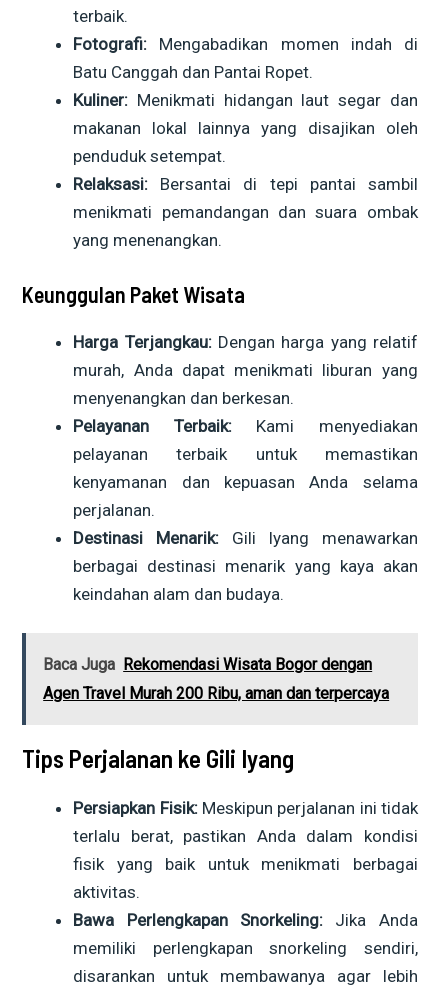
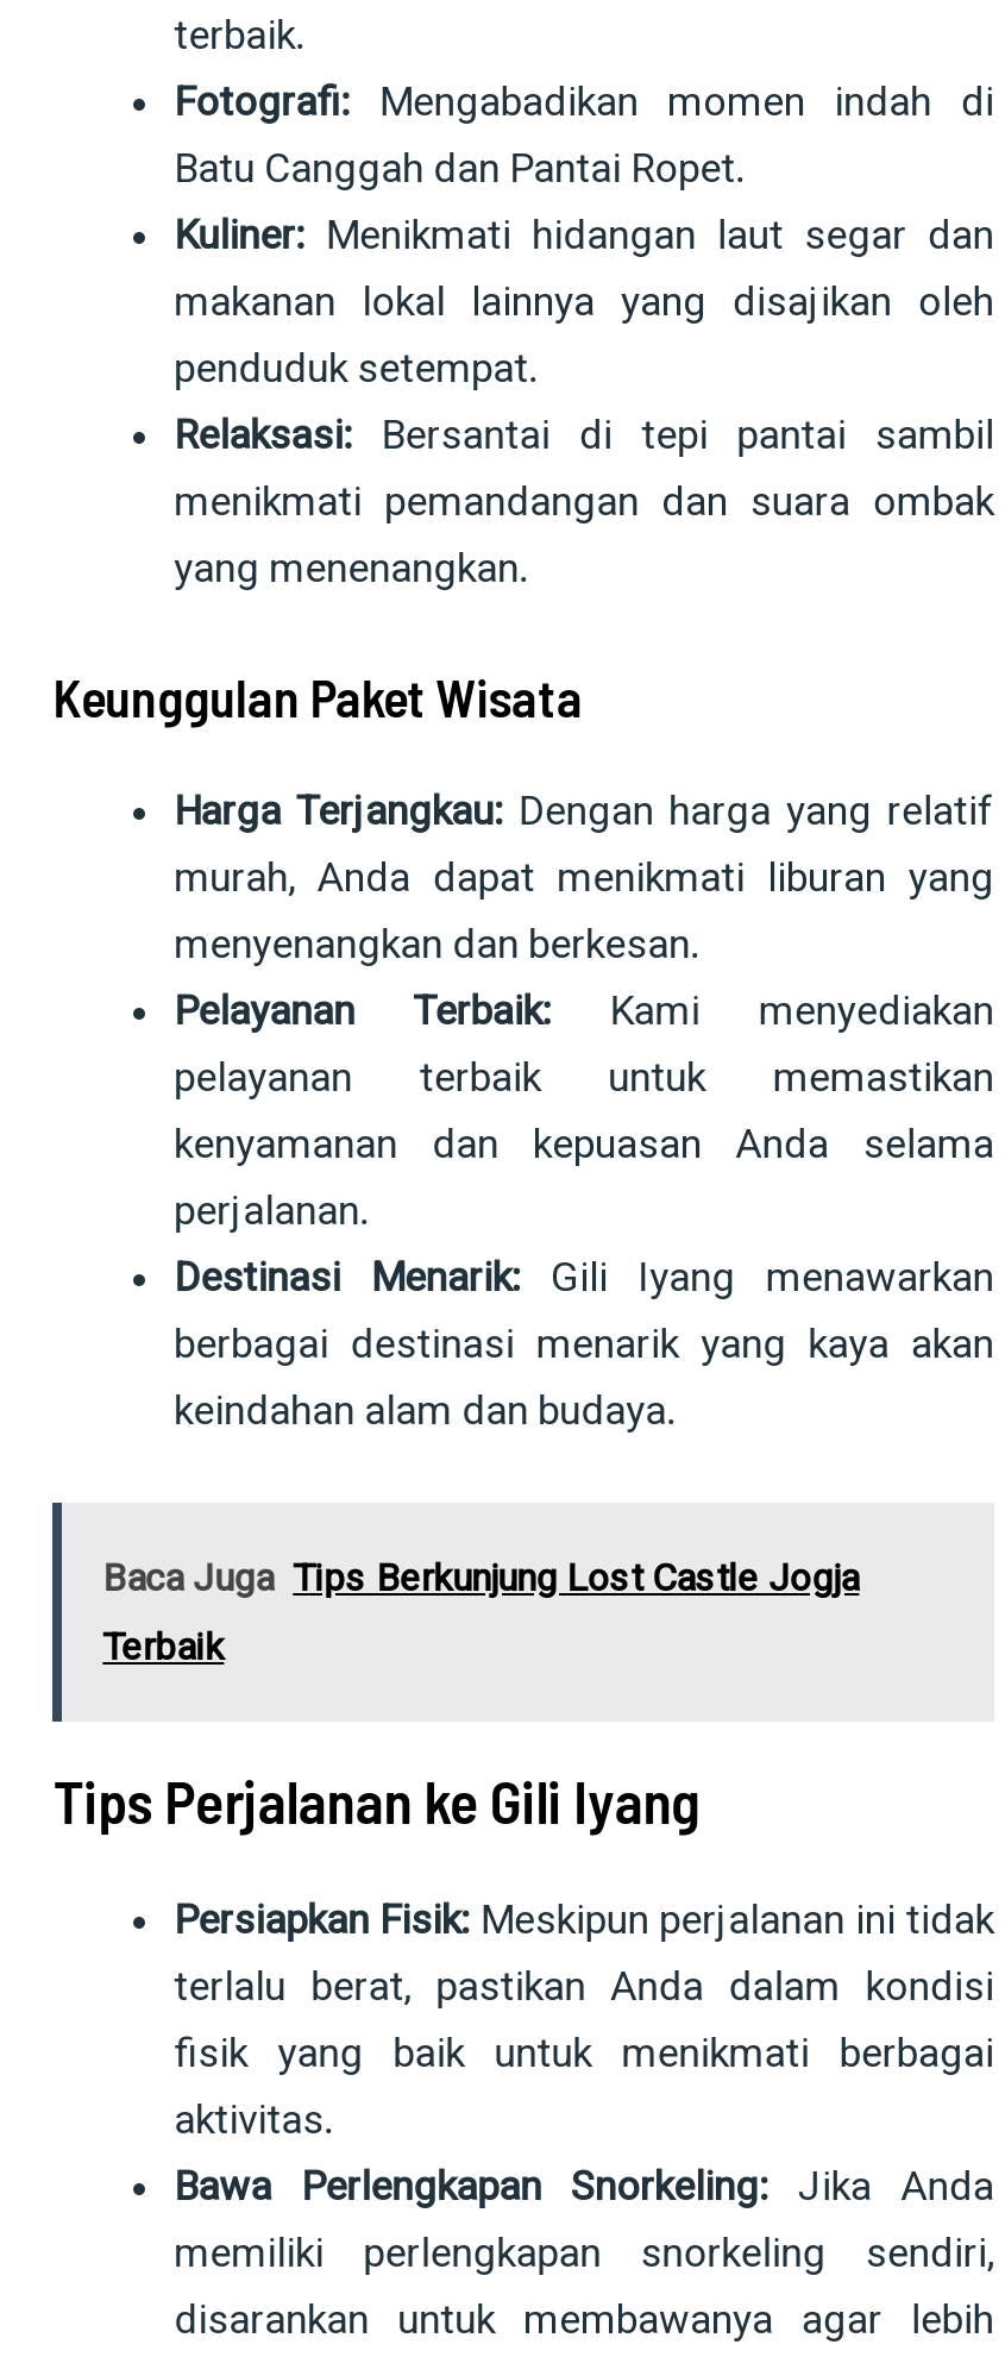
[43,655,372,674] Baca Juga Rekomendasi Wisata Bogor dengan -> [103,1556,859,1601] Baca Juga Tips Berkunjung Lost Castle Jogja
[43,684,389,703] Agen Travel Murah 200 Ribu, aman dan terpercaya -> [103,1625,224,1670] Terbaik

